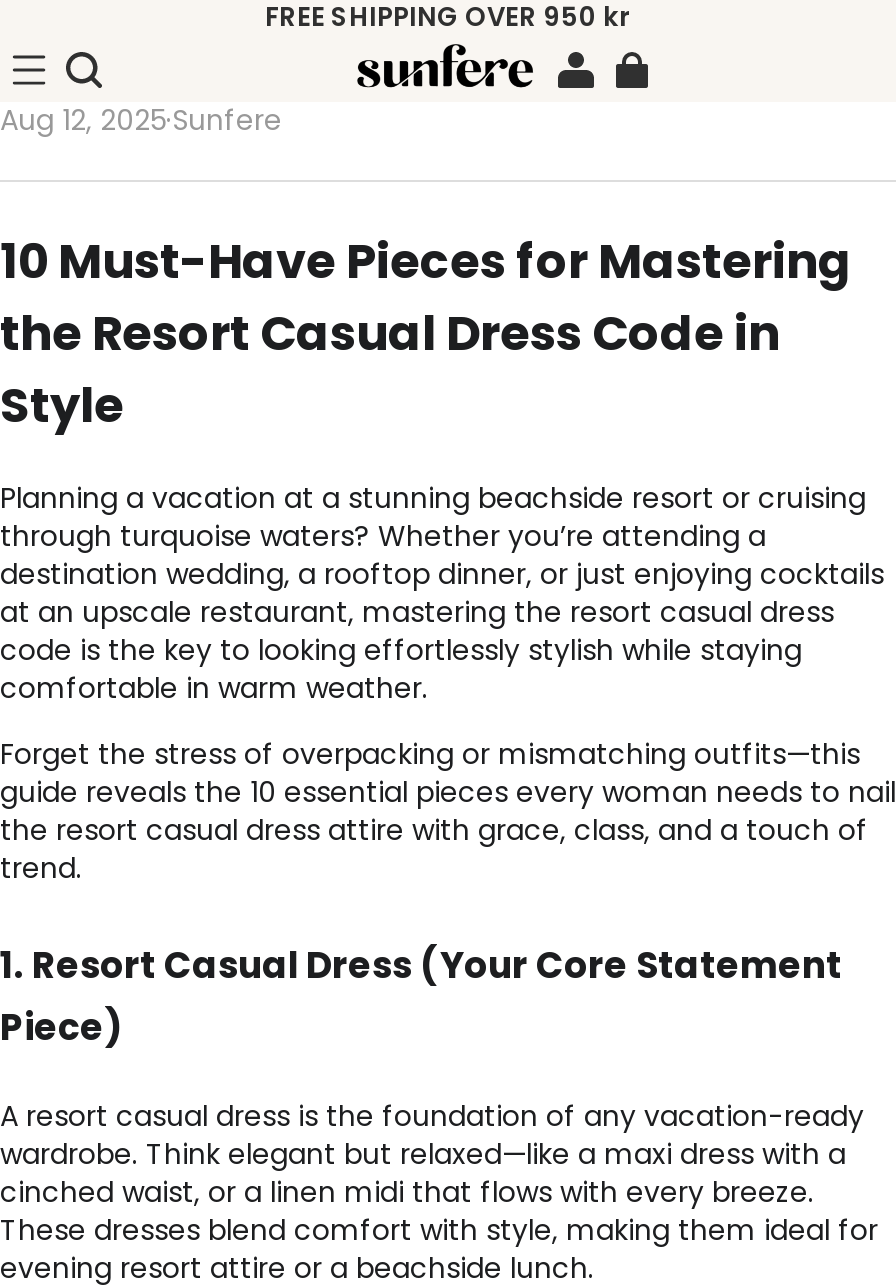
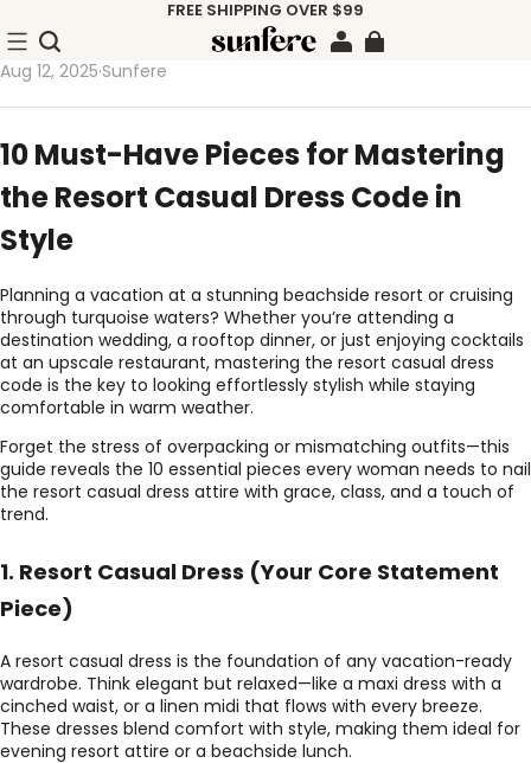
[265,0,631,36] FREE SHIPPING OVER 950 kr -> [167,0,364,21] FREE SHIPPING OVER $99

